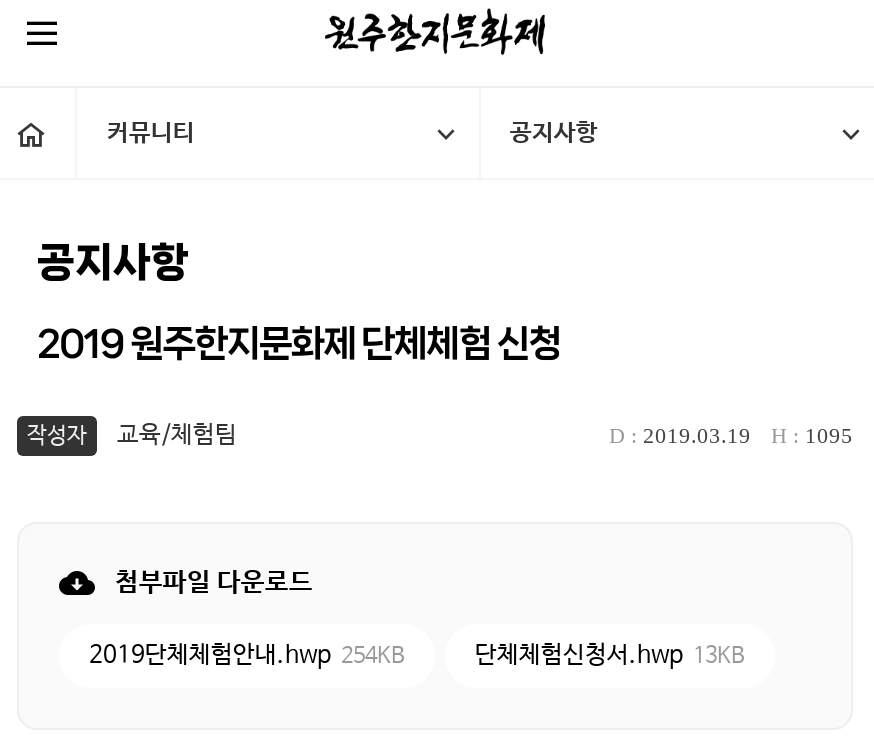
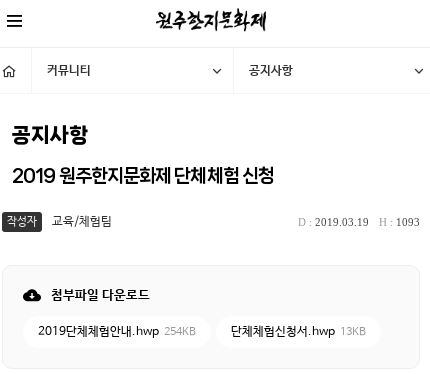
[805,423,853,447] 1095 -> [396,215,420,227] 1093

